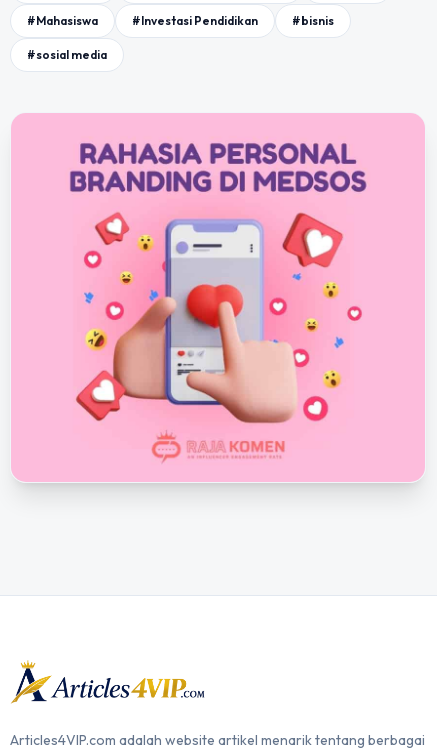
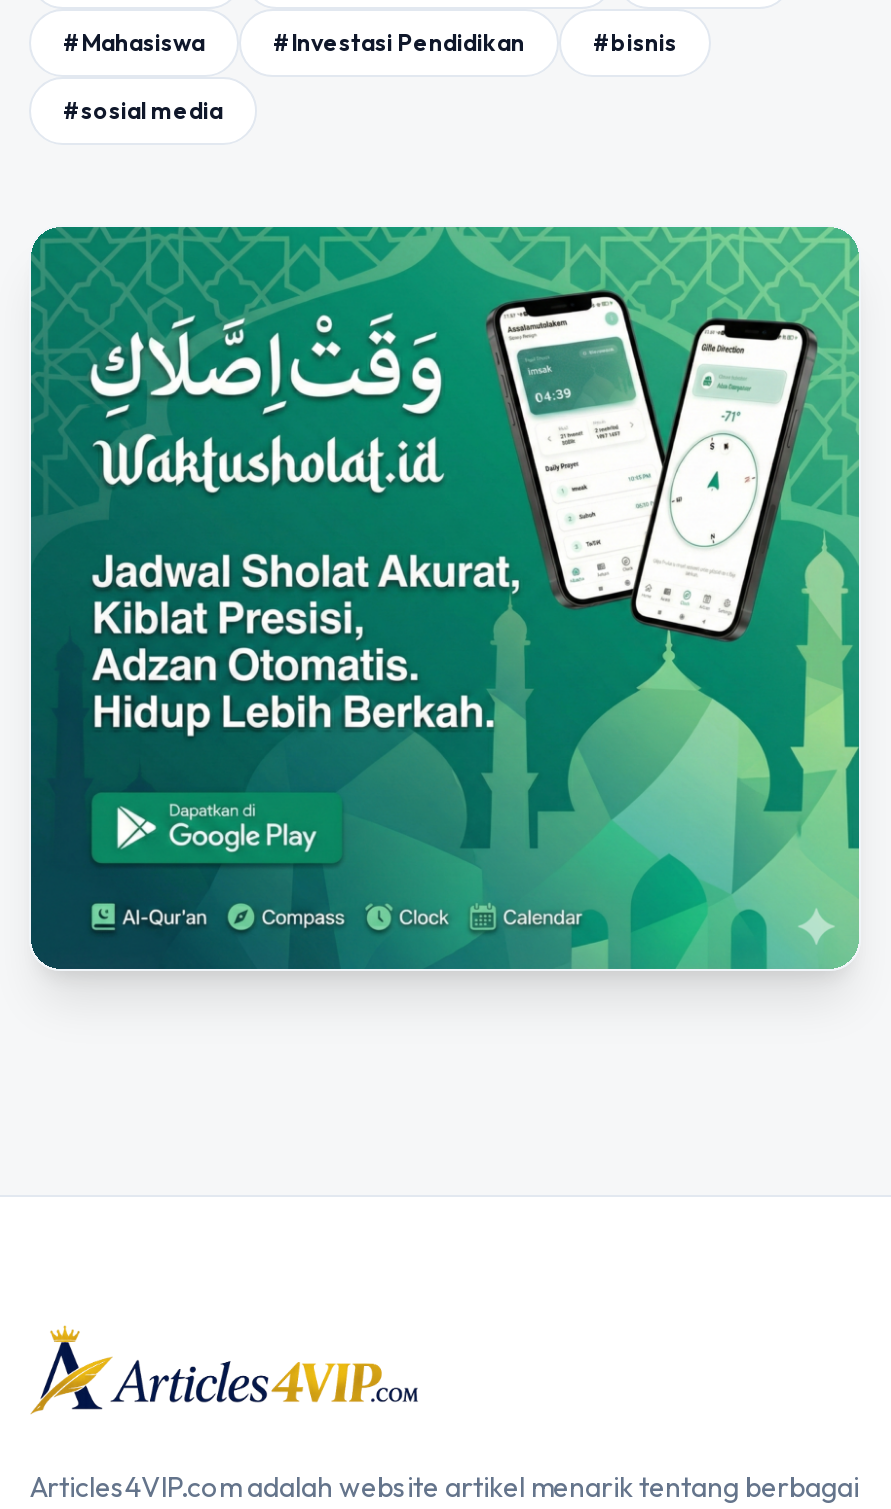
[11,113,425,483] [image] -> [29,224,861,970] [image]

